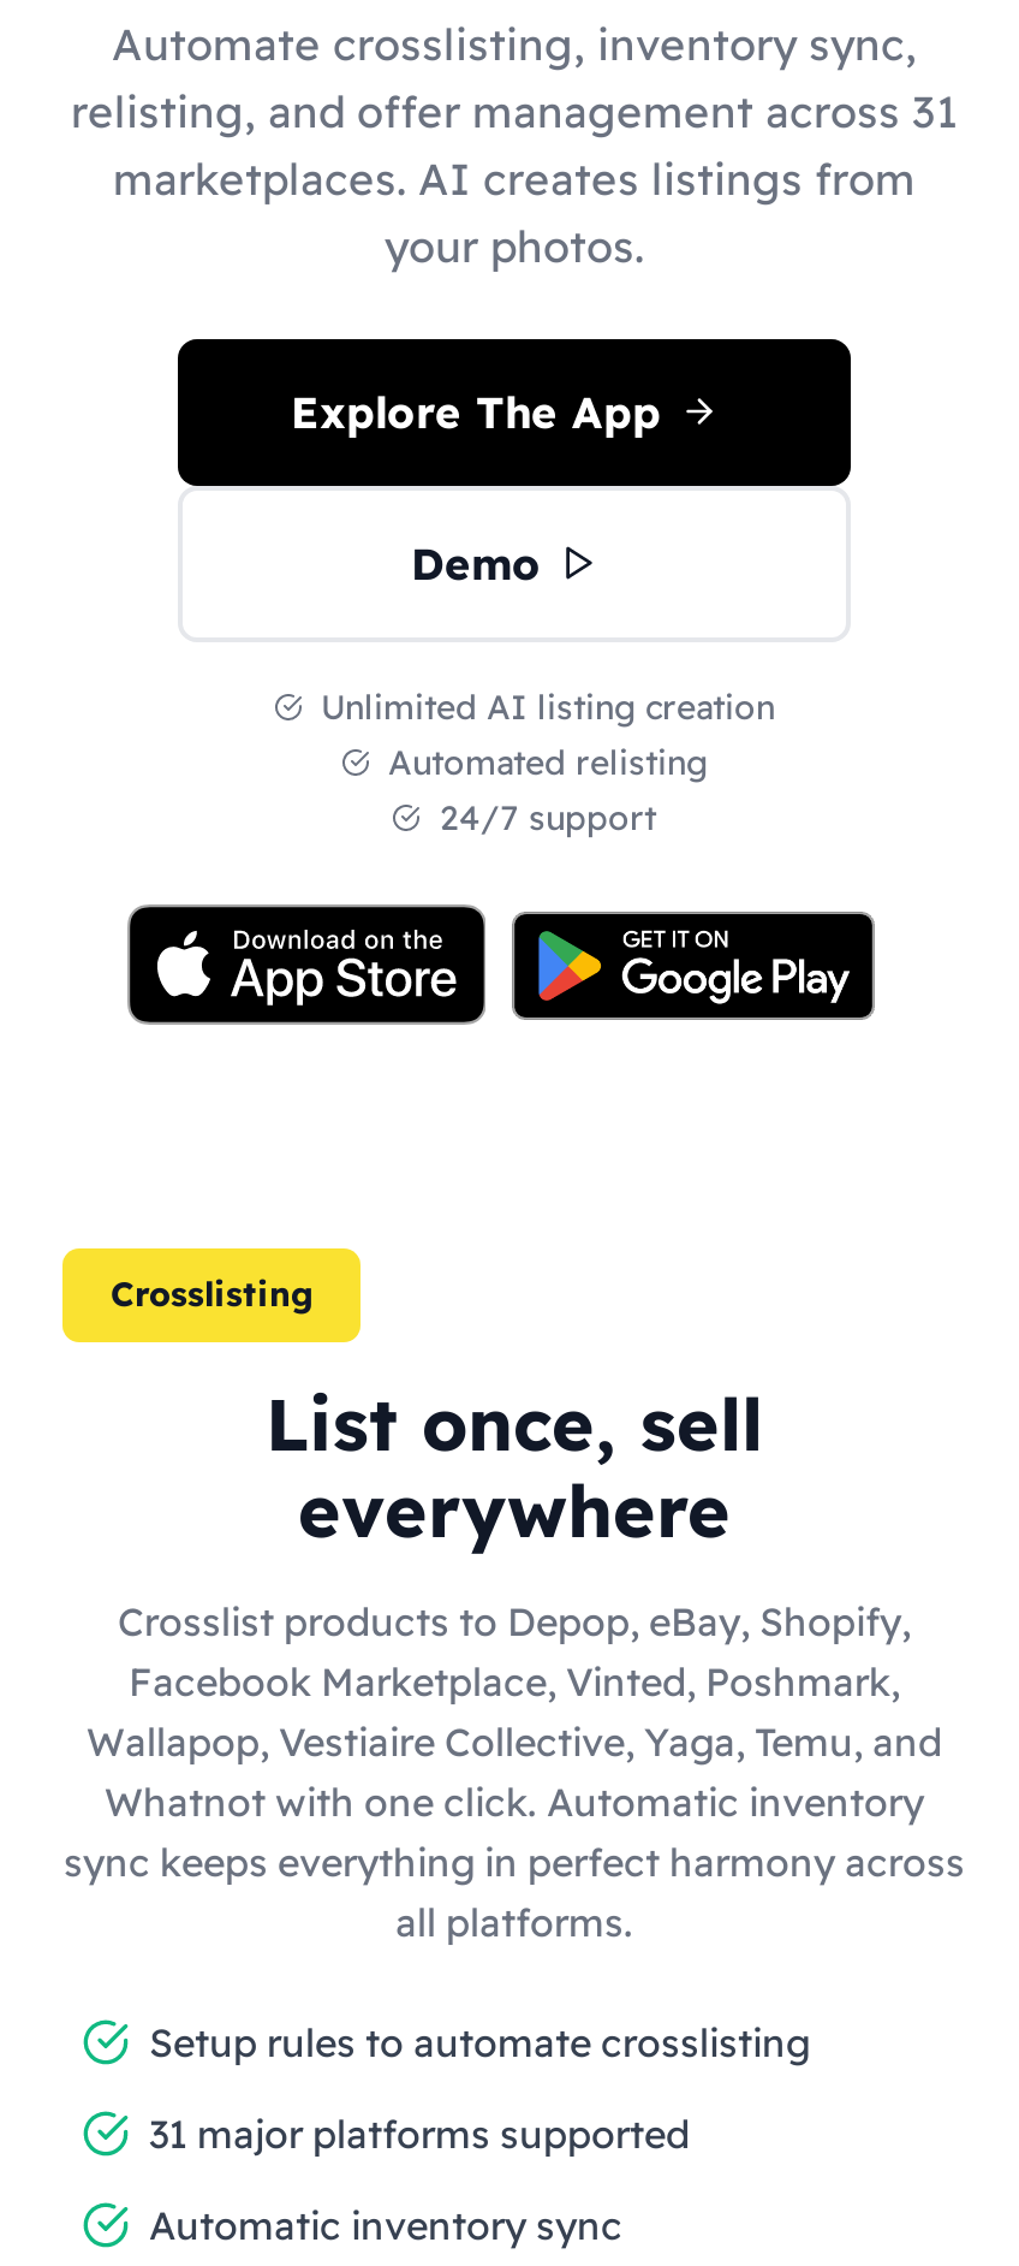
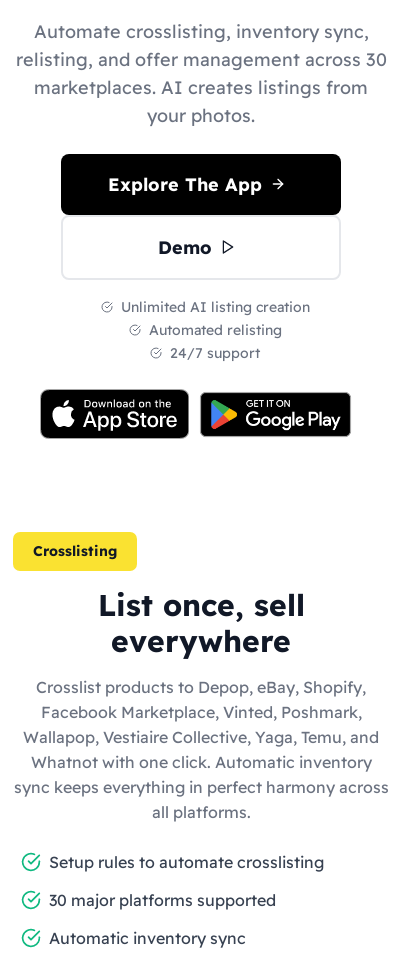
[71,83,958,138] relisting, and offer management across 31 -> [15,47,386,70] relisting, and offer management across 30
[149,2108,690,2157] 31 major platforms supported -> [49,889,276,909] 30 major platforms supported

